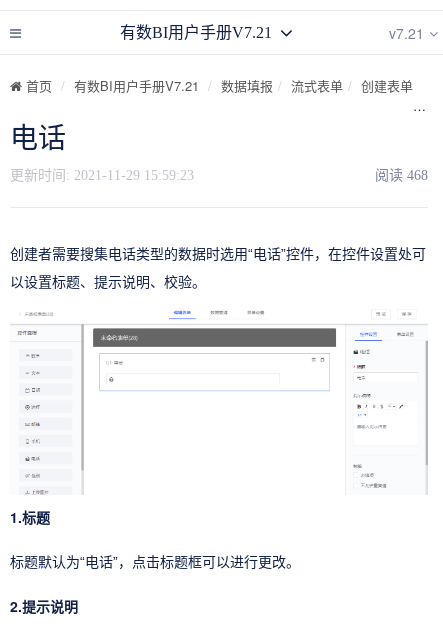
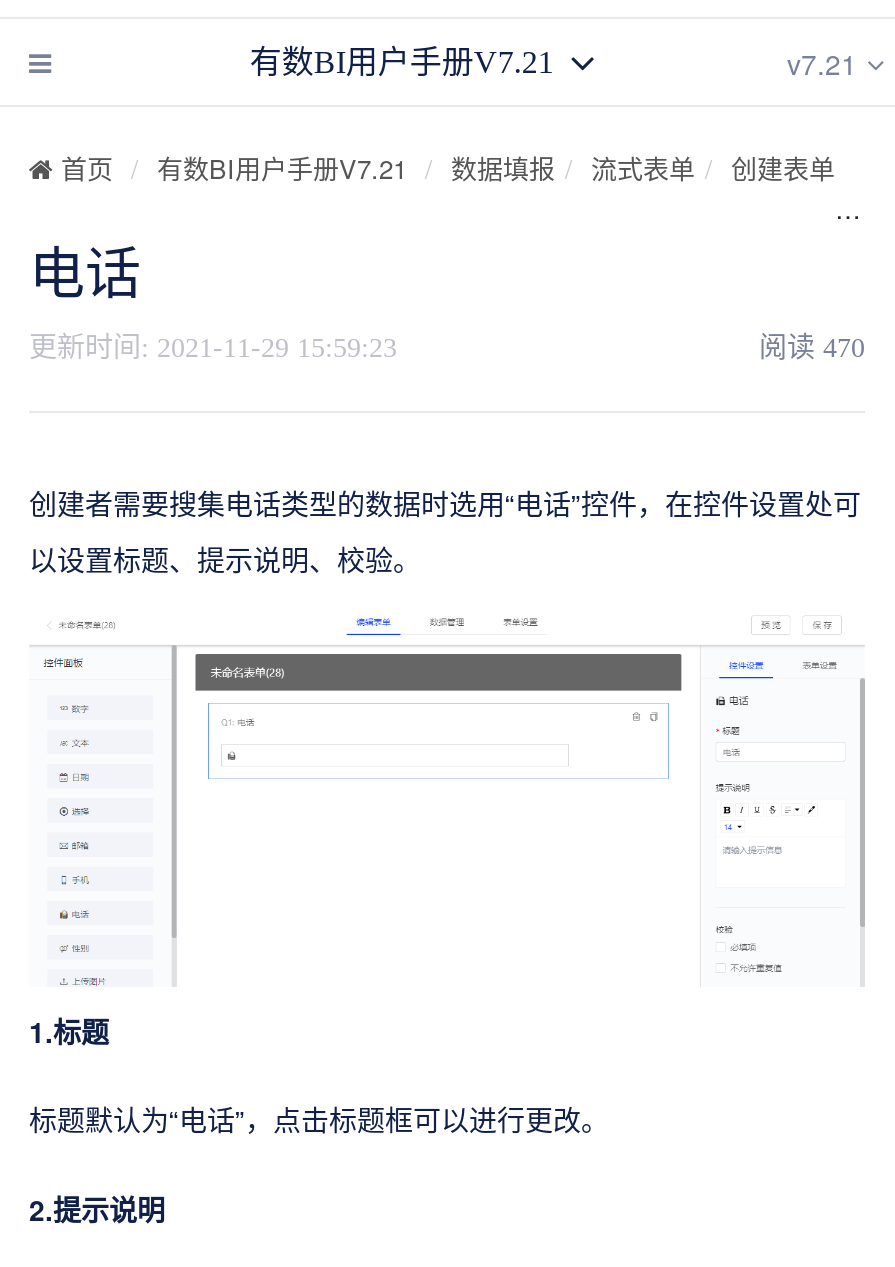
[375,168,428,183] 阅读468 -> [759,333,865,363] 阅读470

